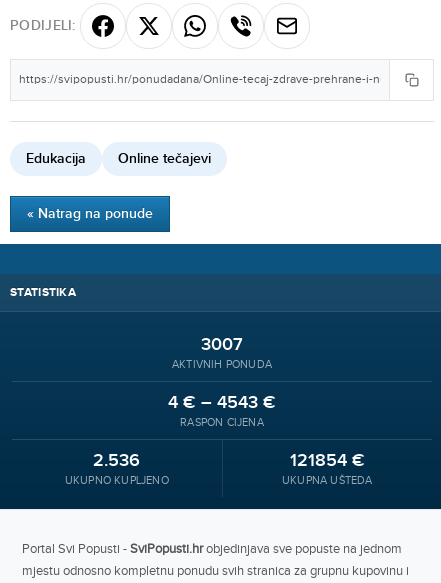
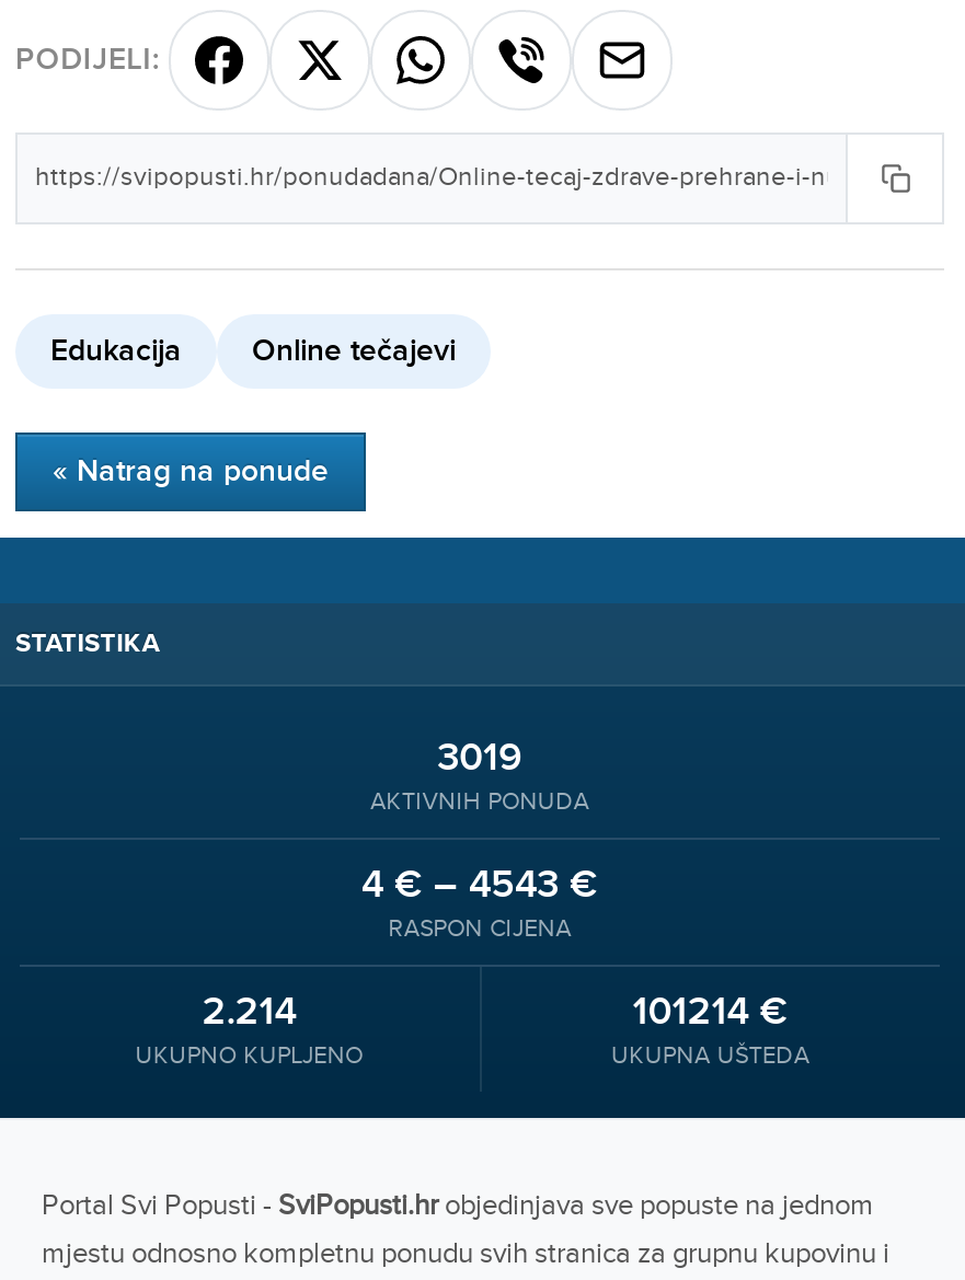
[201,334,243,354] 3007 -> [437,735,522,779] 3019
[93,450,140,470] 2.536 -> [202,989,296,1033] 2.214
[290,450,365,470] 121854 € -> [633,989,788,1033] 101214 €

